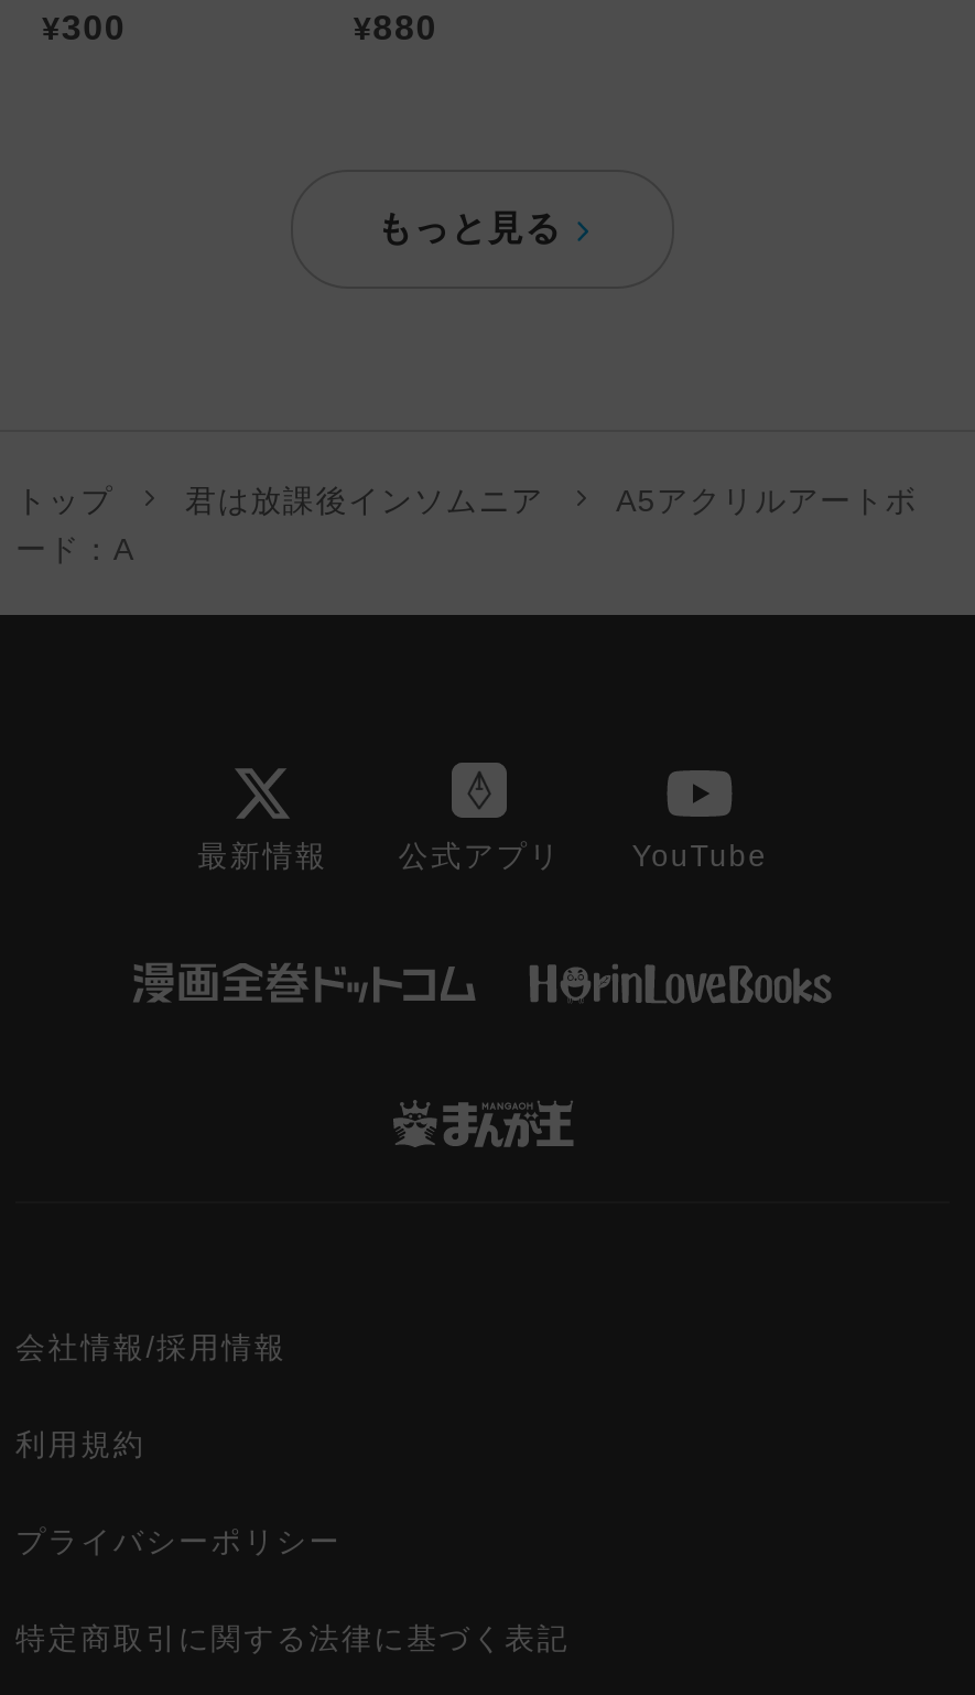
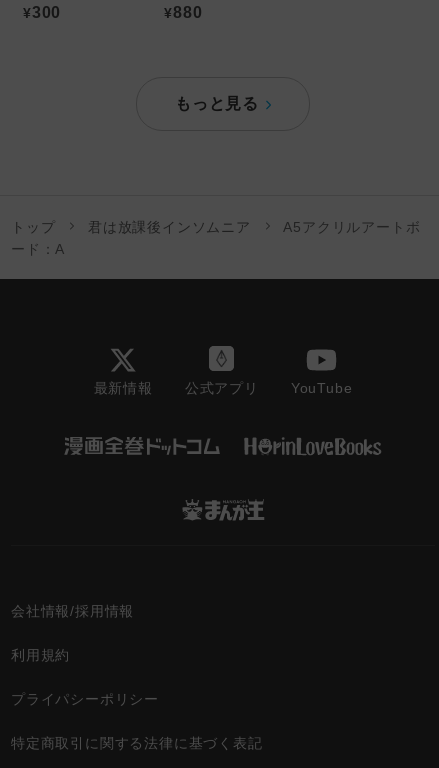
[15,1526,342,1559] プライバシーポリシー -> [11,692,159,707] プライパシーポリシー

